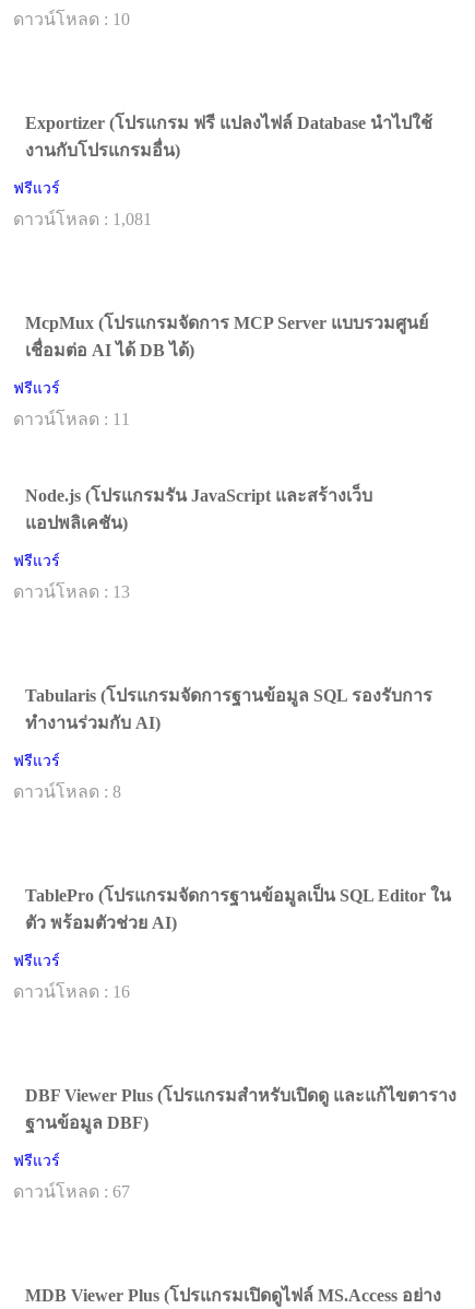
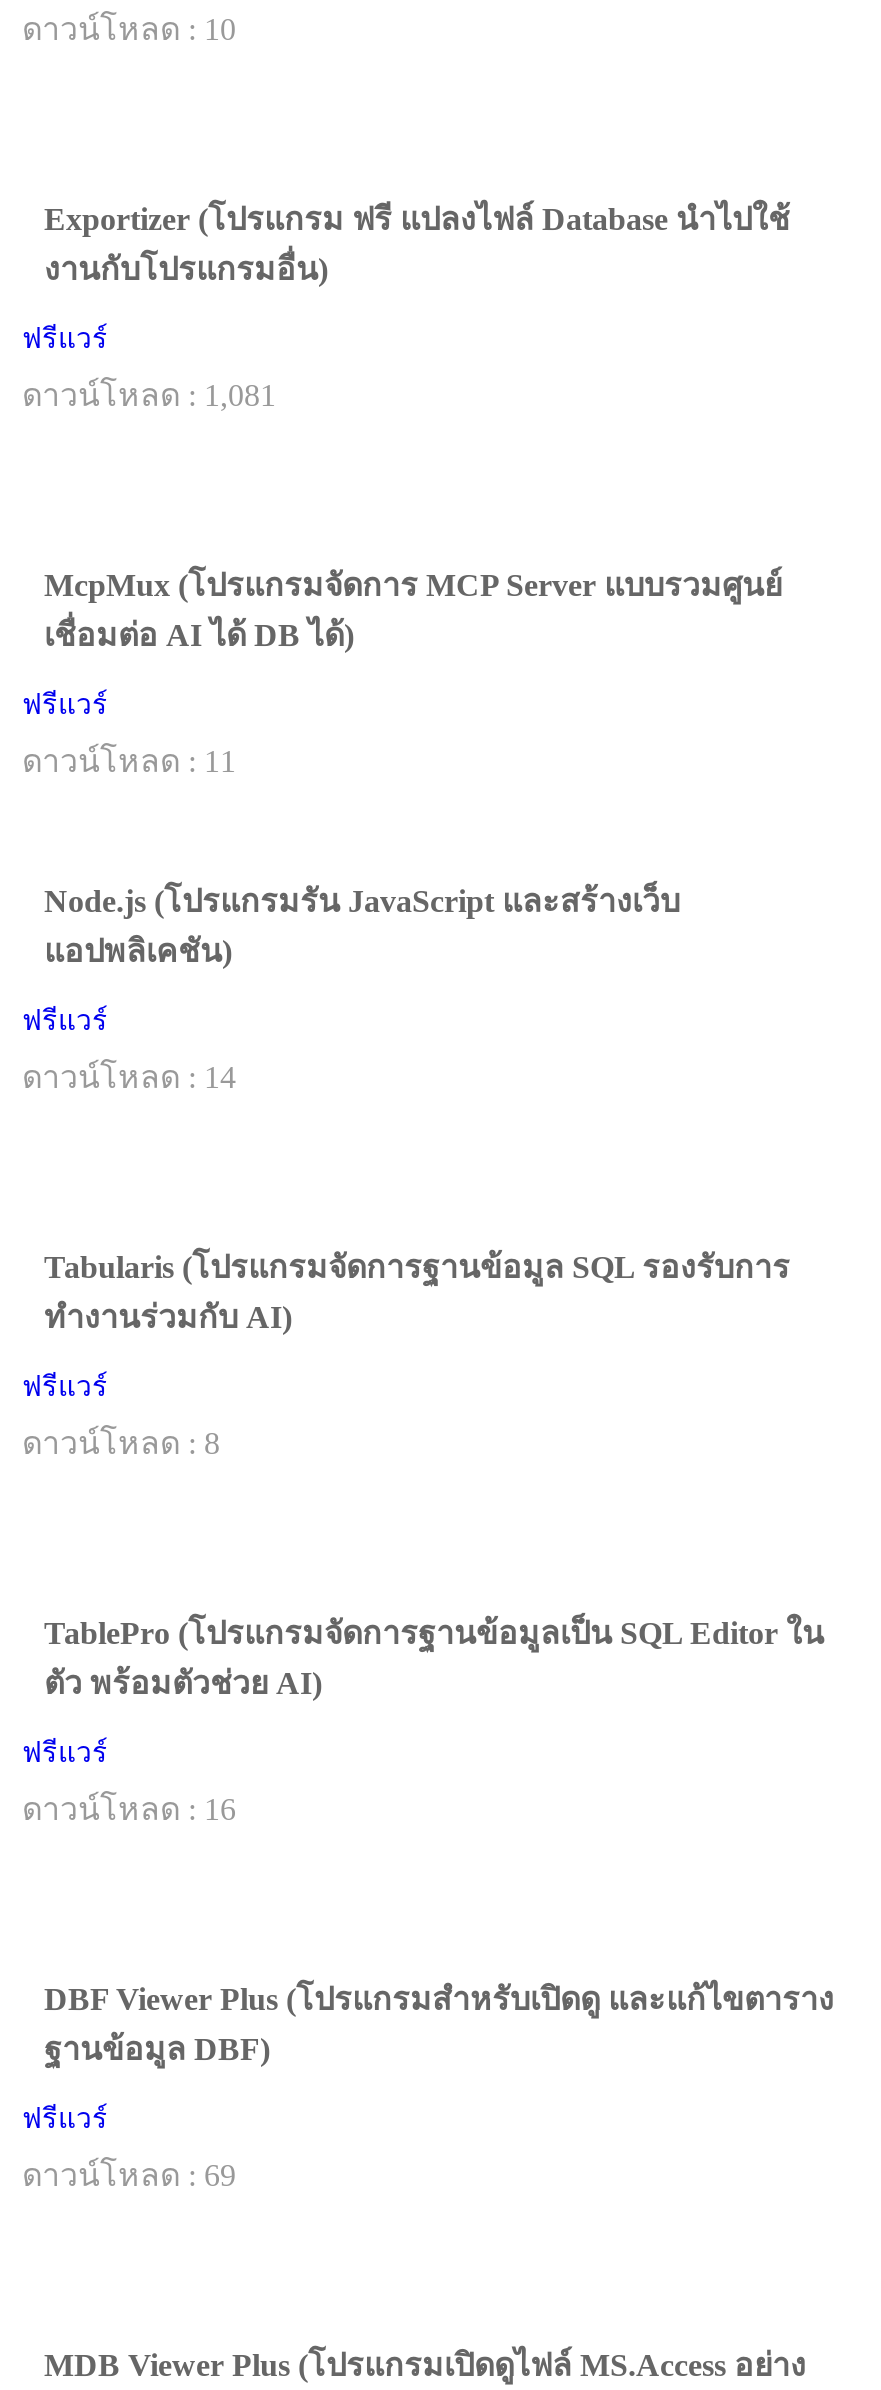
[13,582,130,601] ดาวน์โหลด : 13 -> [22,1060,236,1094] ดาวน์โหลด : 14
[13,1182,130,1201] ดาวน์โหลด : 67 -> [22,2158,236,2192] ดาวน์โหลด : 69

